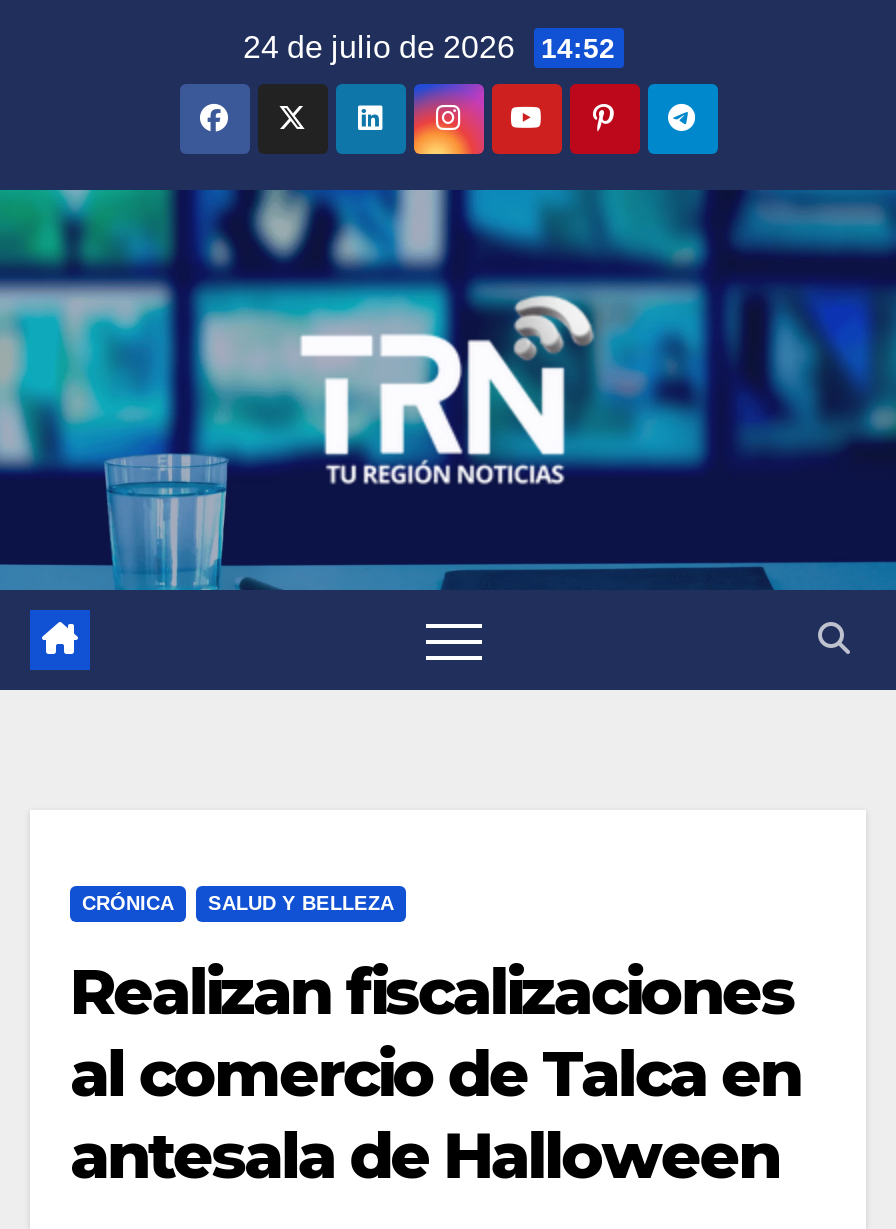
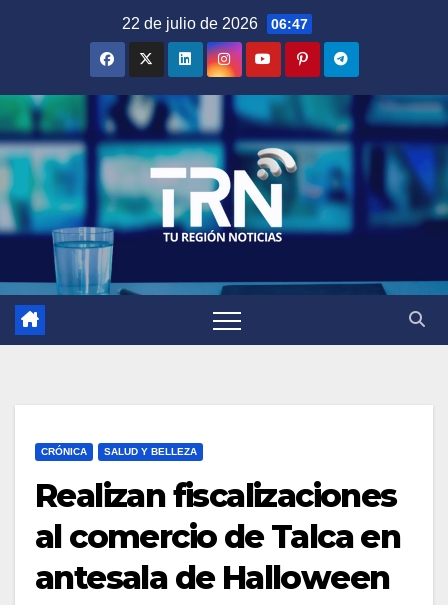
[243,30,615,64] 24 de julio de 2026 14:52 -> [121,15,307,32] 22 de julio de 2026 06:47

